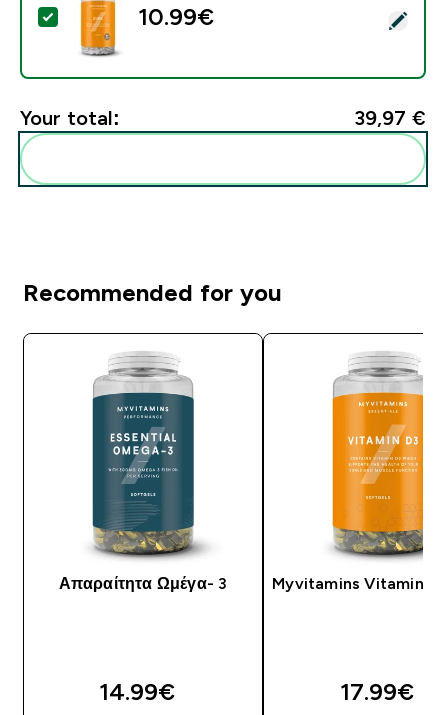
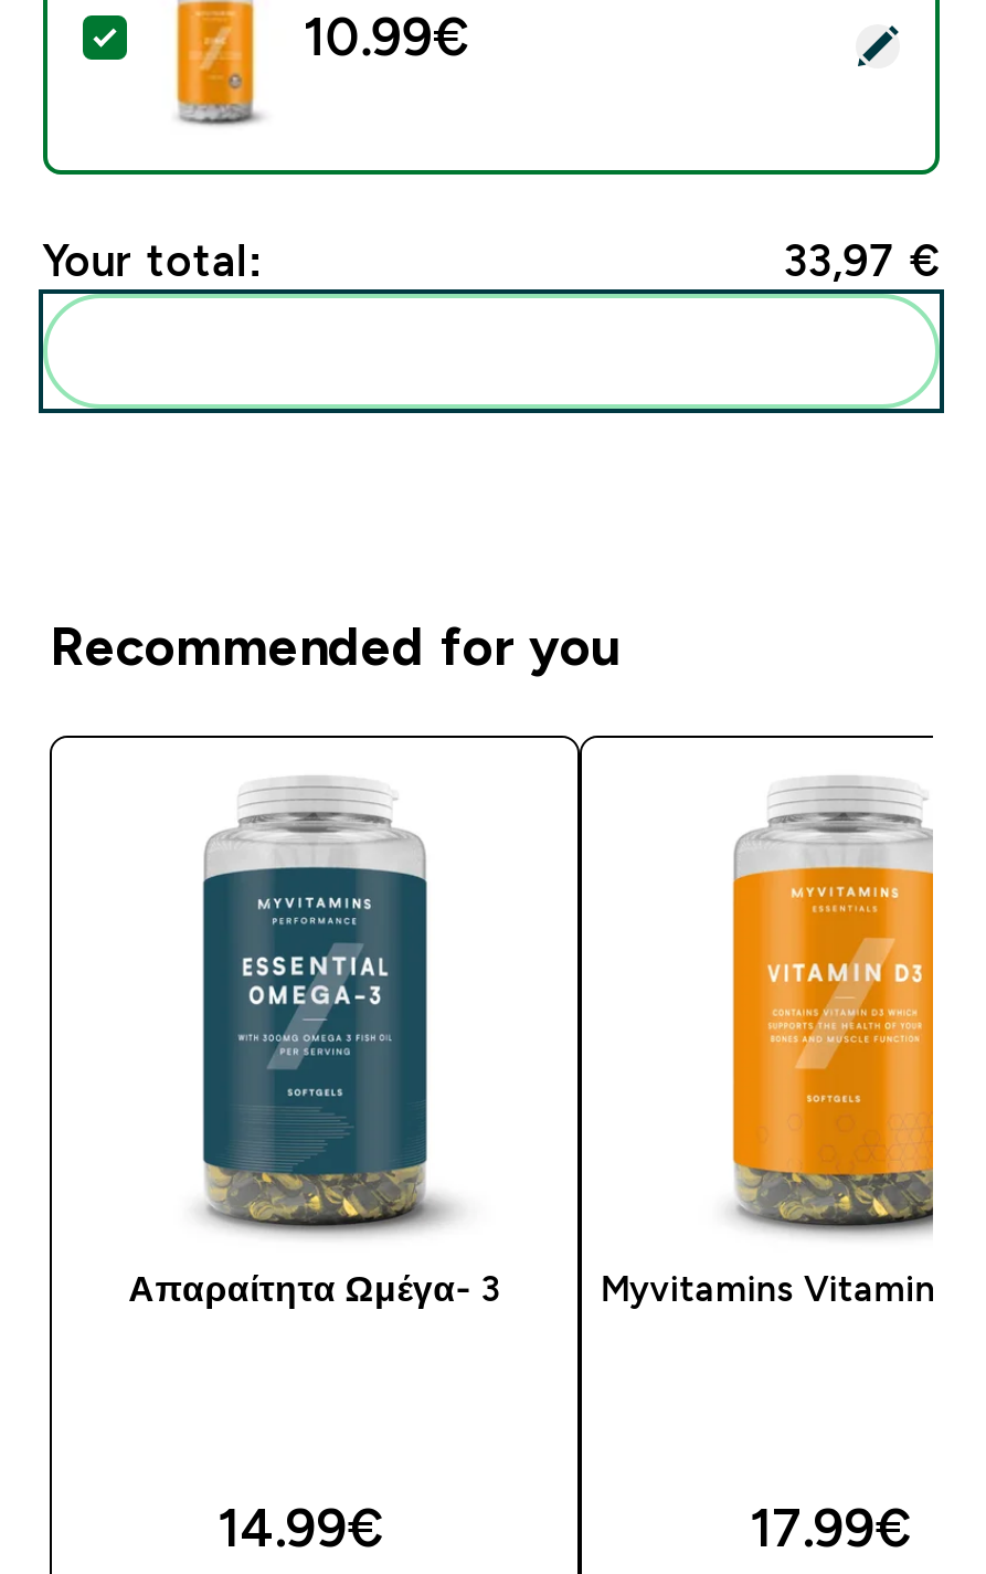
[354,107,426,129] 39,97 € -> [783,236,940,284] 33,97 €

